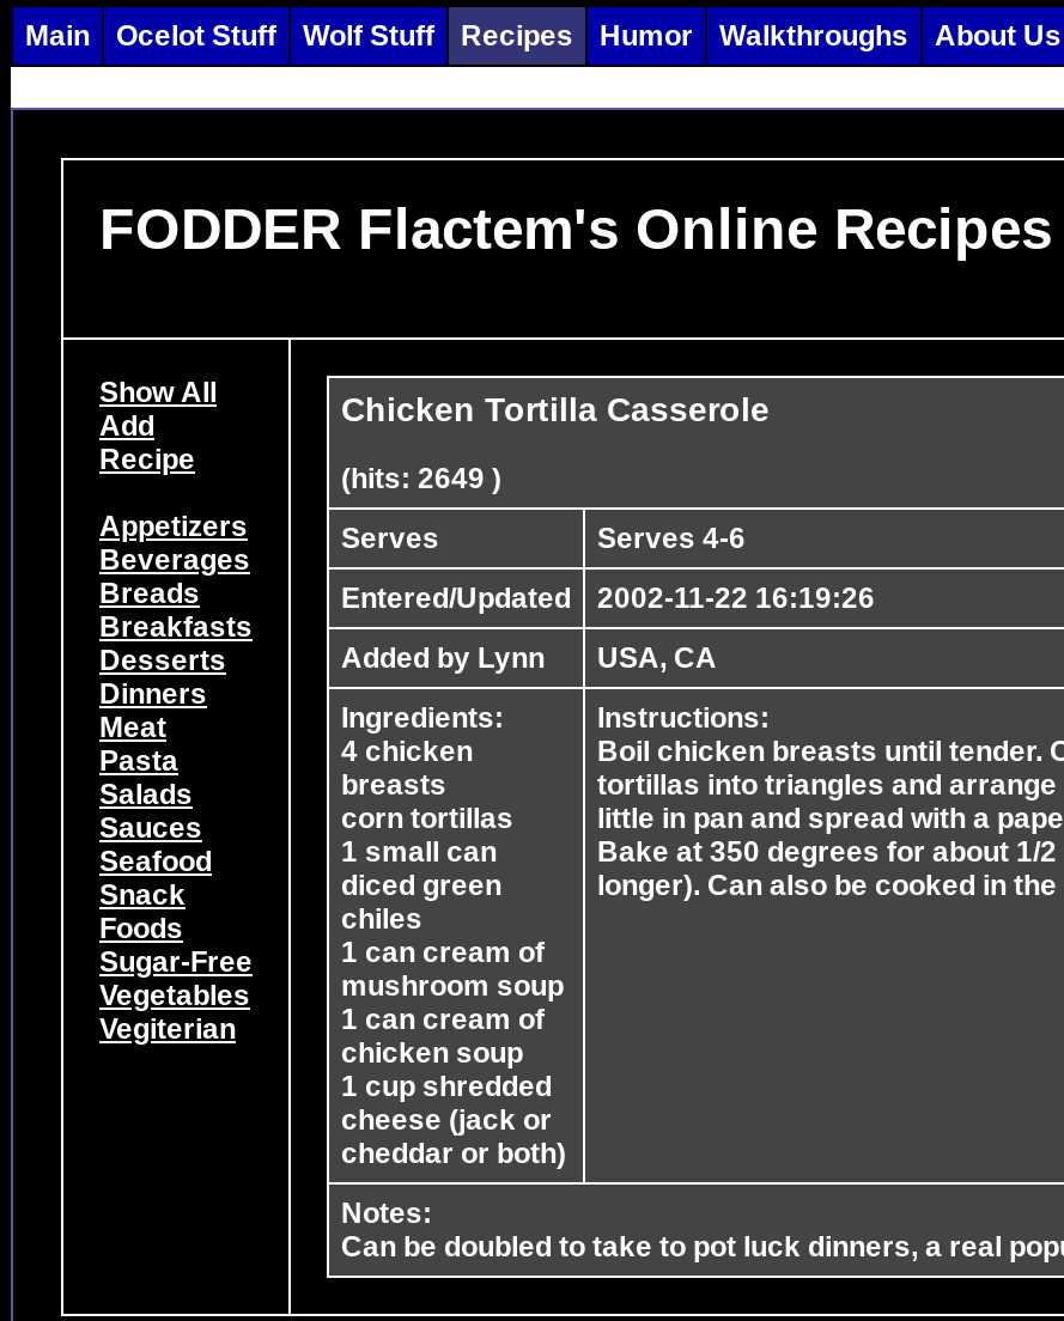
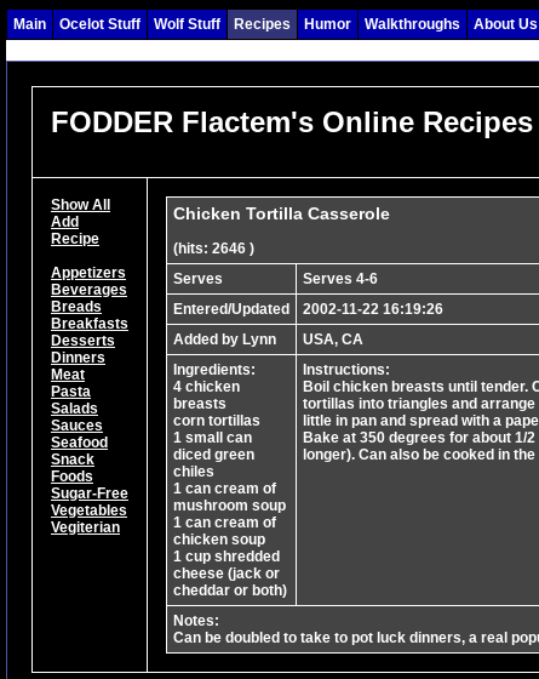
[341,462,501,495] (hits: 2649 ) -> [173,240,254,257] (hits: 2646 )

